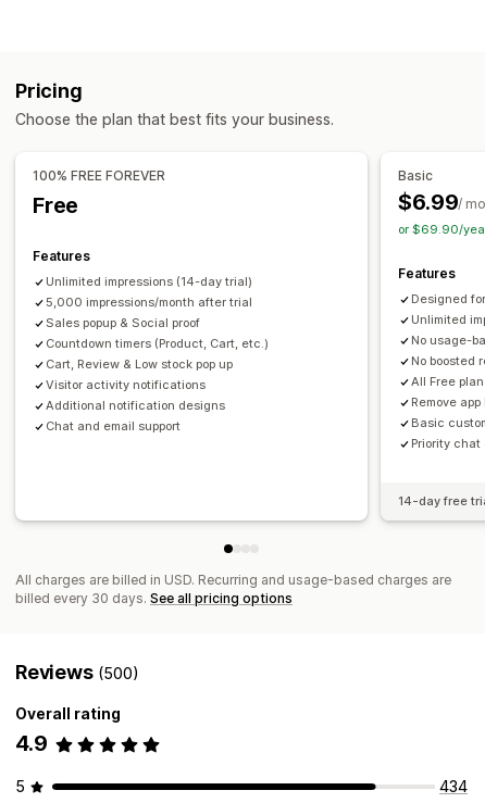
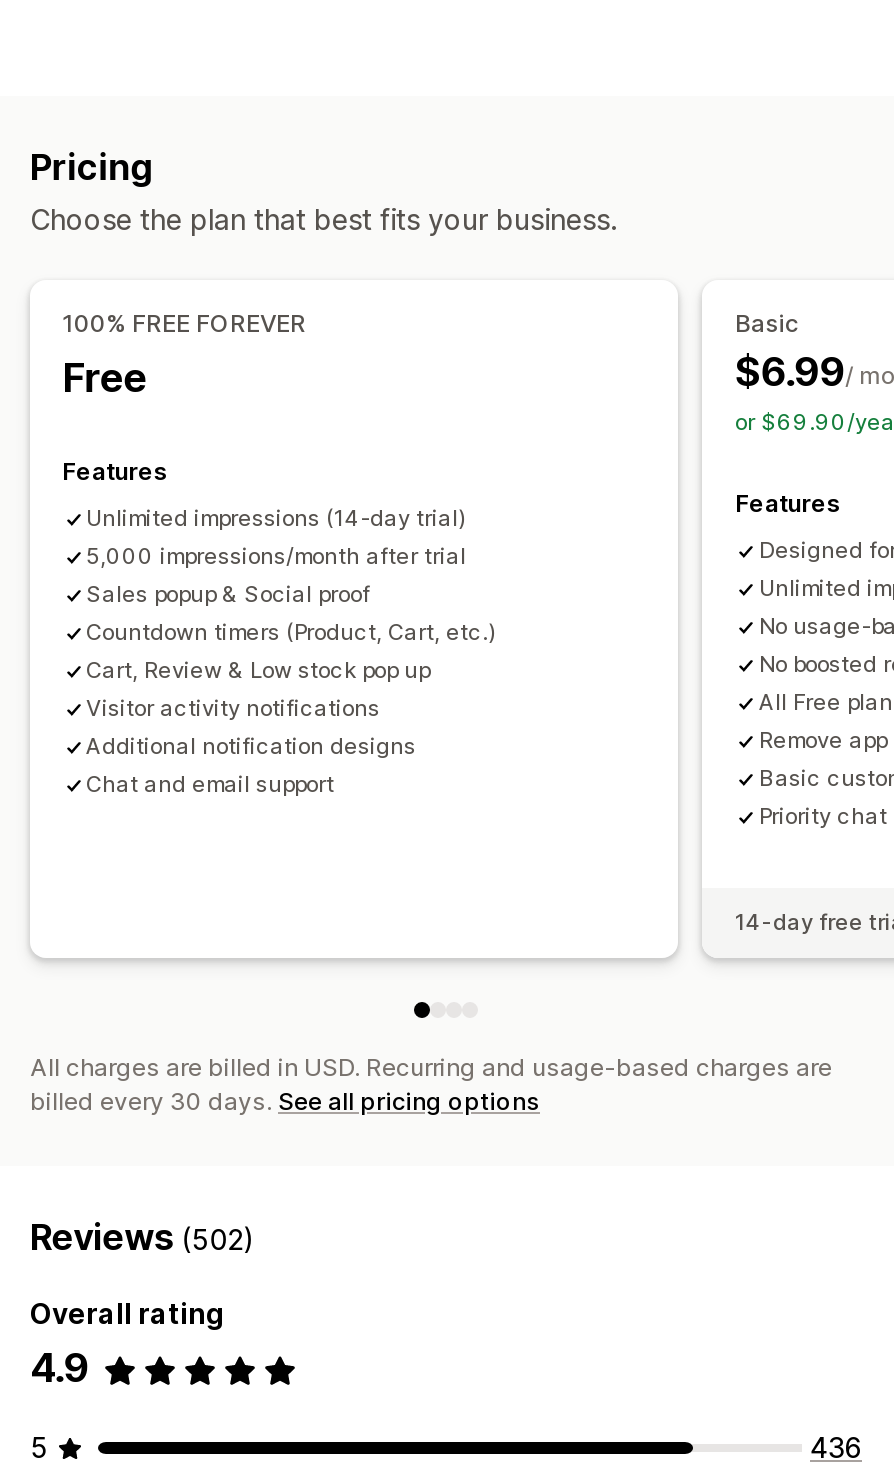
[15,661,139,684] Reviews (500) -> [30,1217,255,1259] Reviews (502)
[439,777,468,796] 434 -> [810,1431,862,1465] 436

